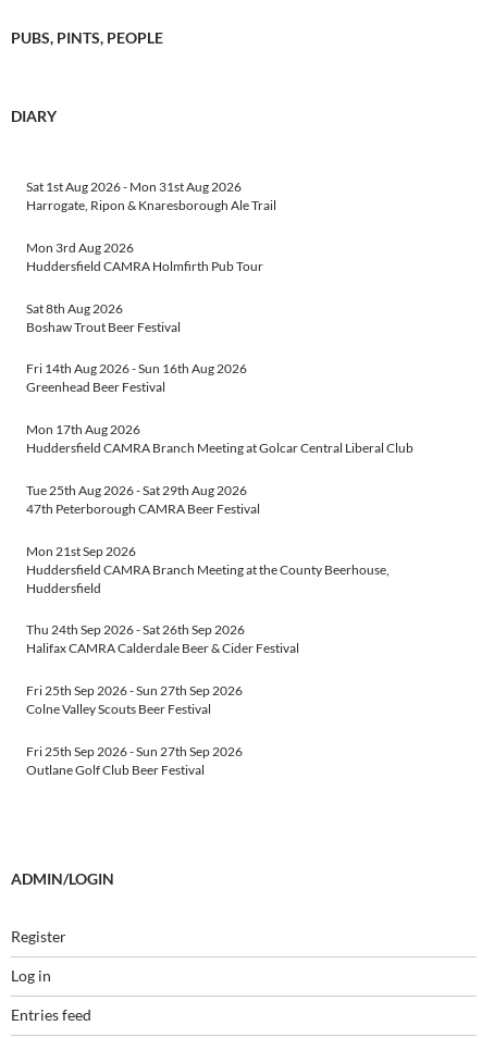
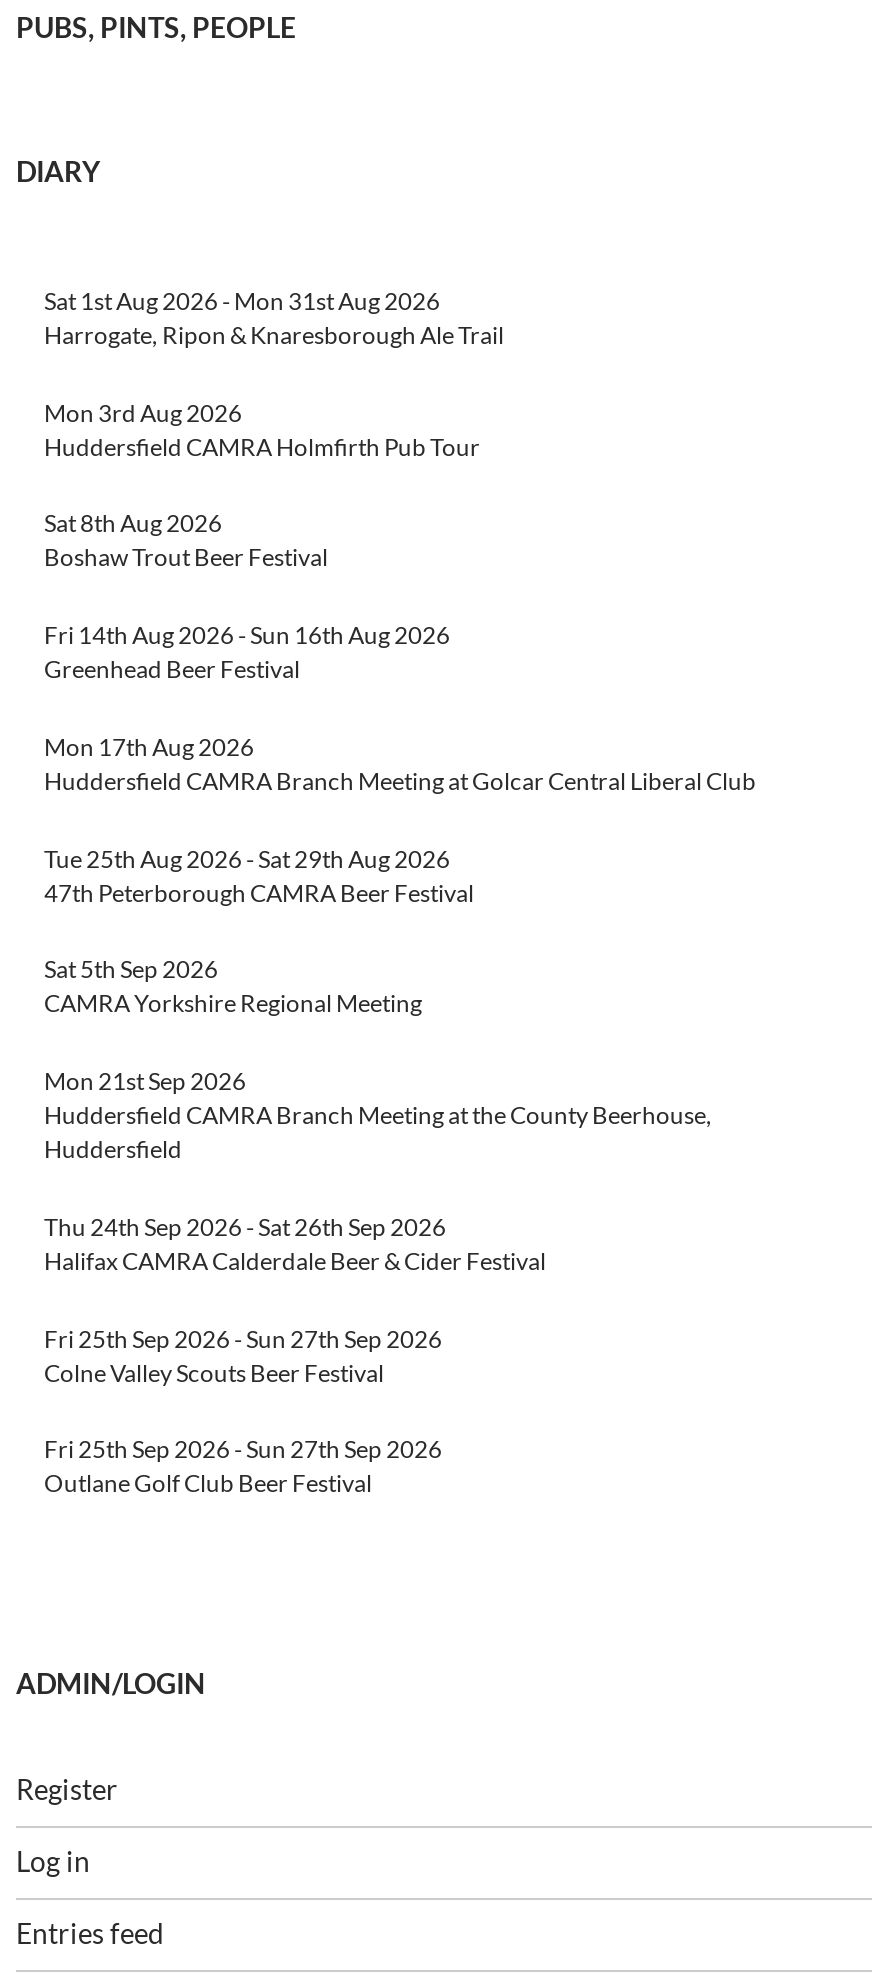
none -> [44,955,422,1019] Sat 5th Sep 2026 | CAMRA Yorkshire Regional Meeting

